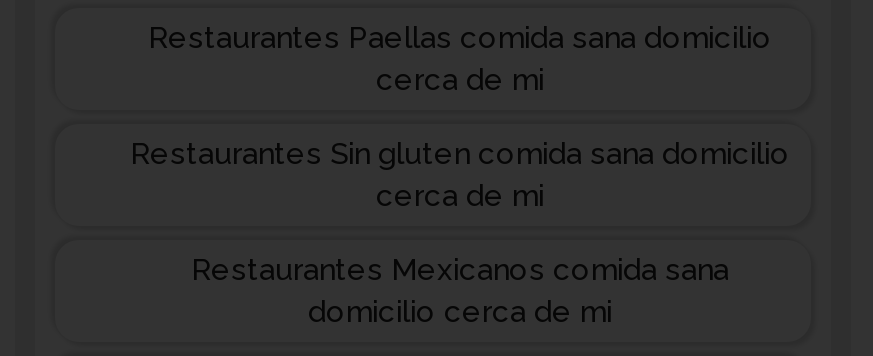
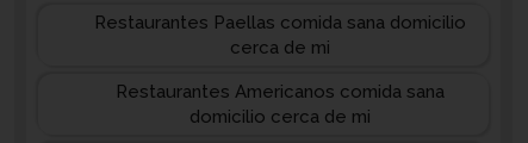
[130,136,790,288] Restaurantes Sin gluten comida sana domicilio | cerca de mi | Restaurantes Mexicanos comida sana -> [115,81,444,102] Restaurantes Americanos comida sana

